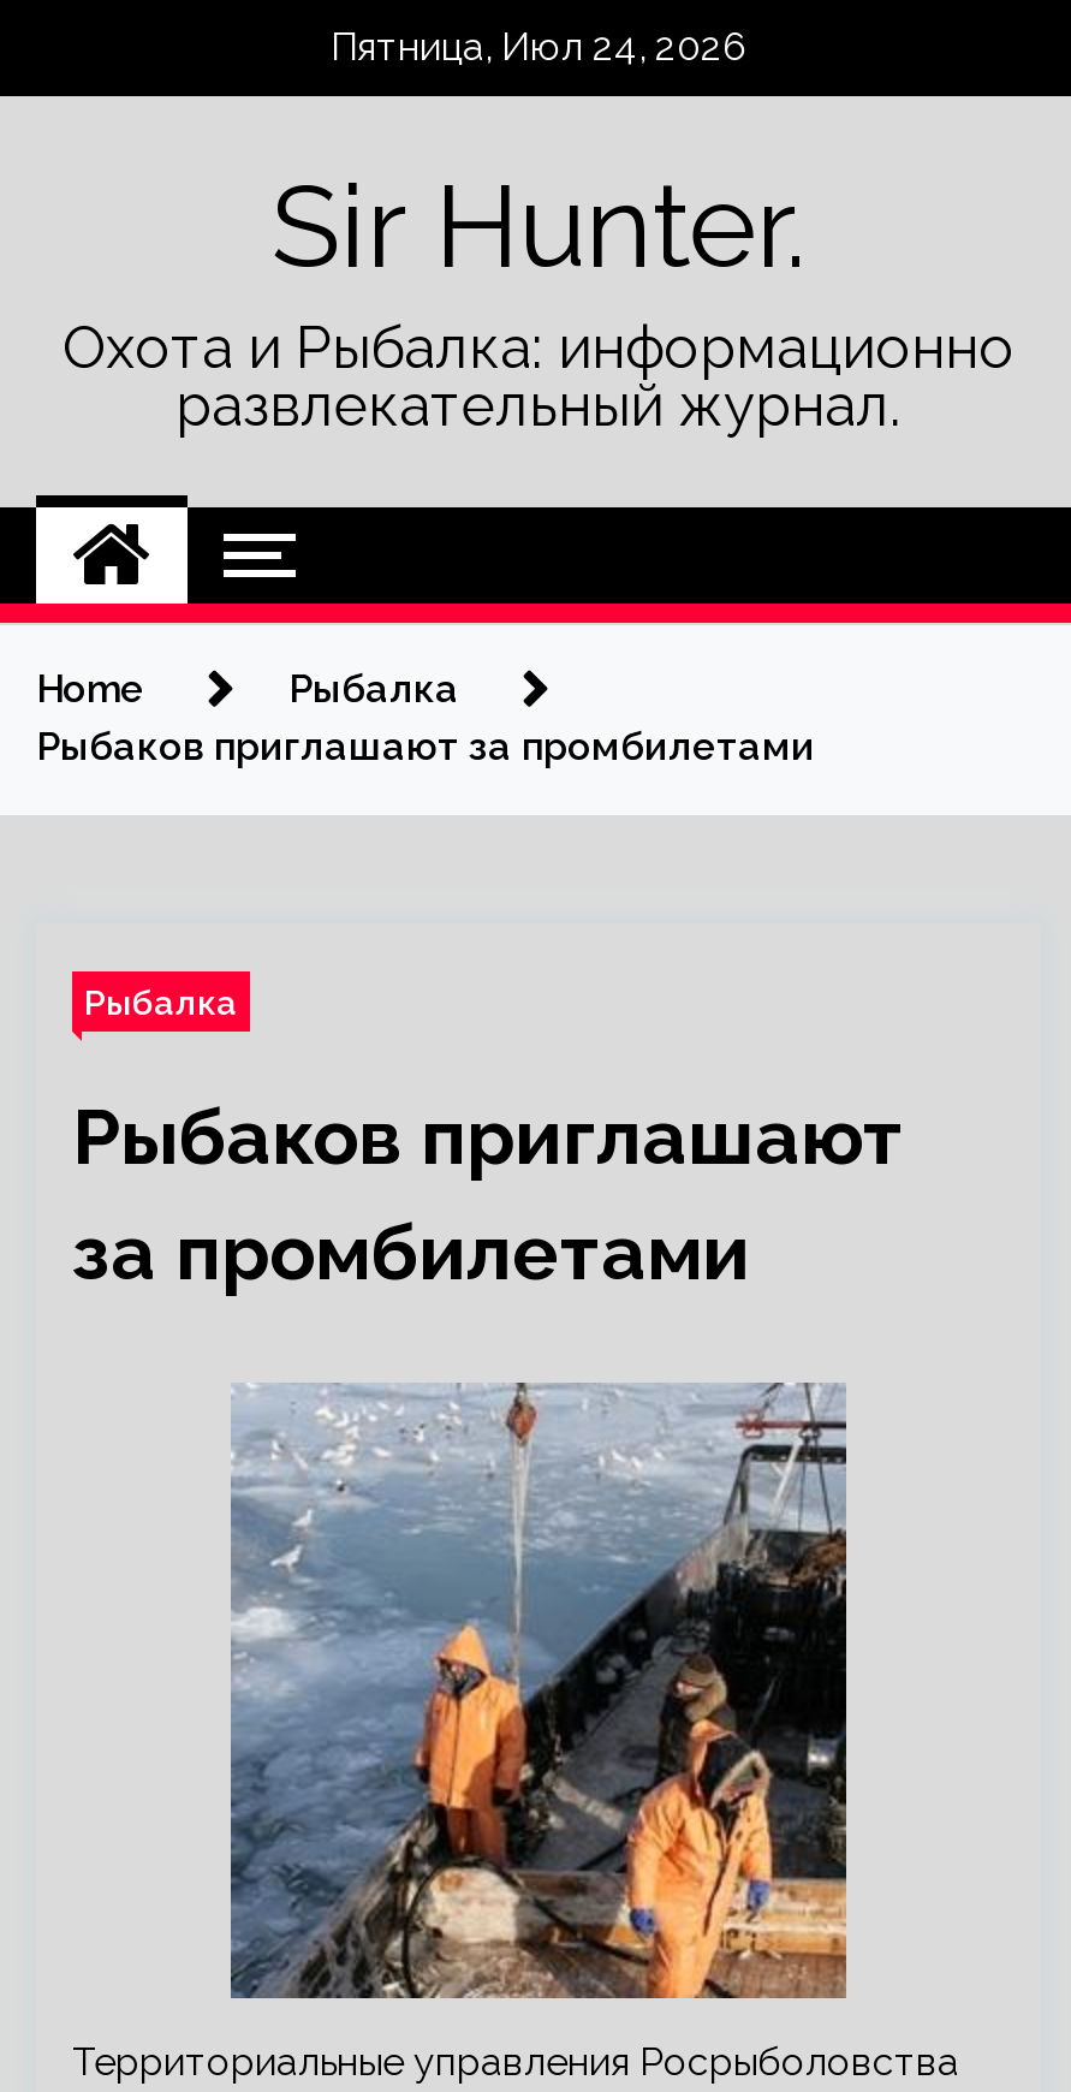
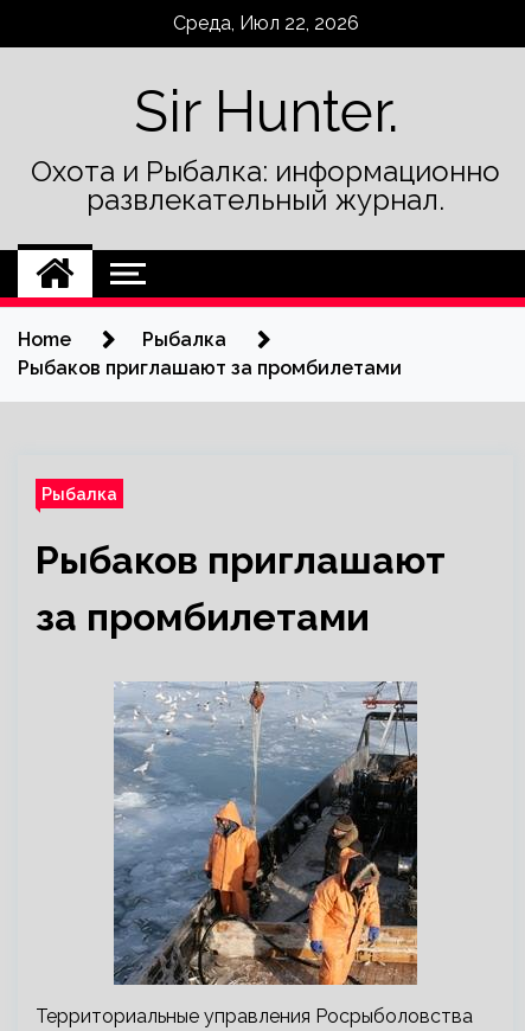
[331,24,746,70] Пятница, Июл 24, 2026 -> [172,12,358,34] Среда, Июл 22, 2026

